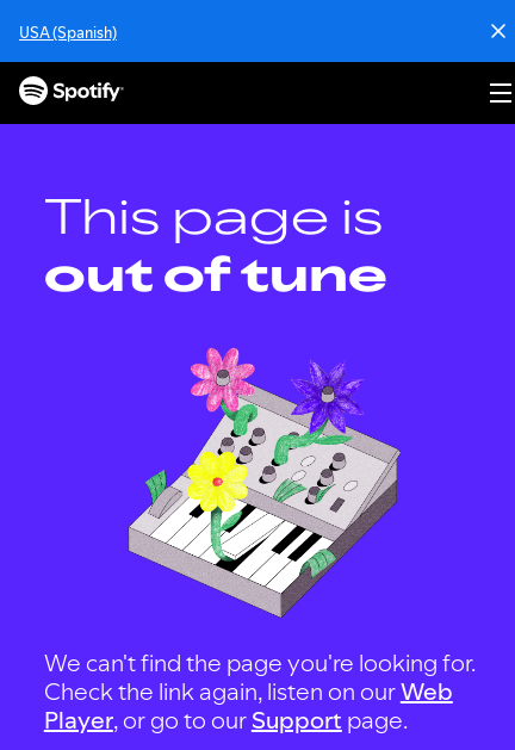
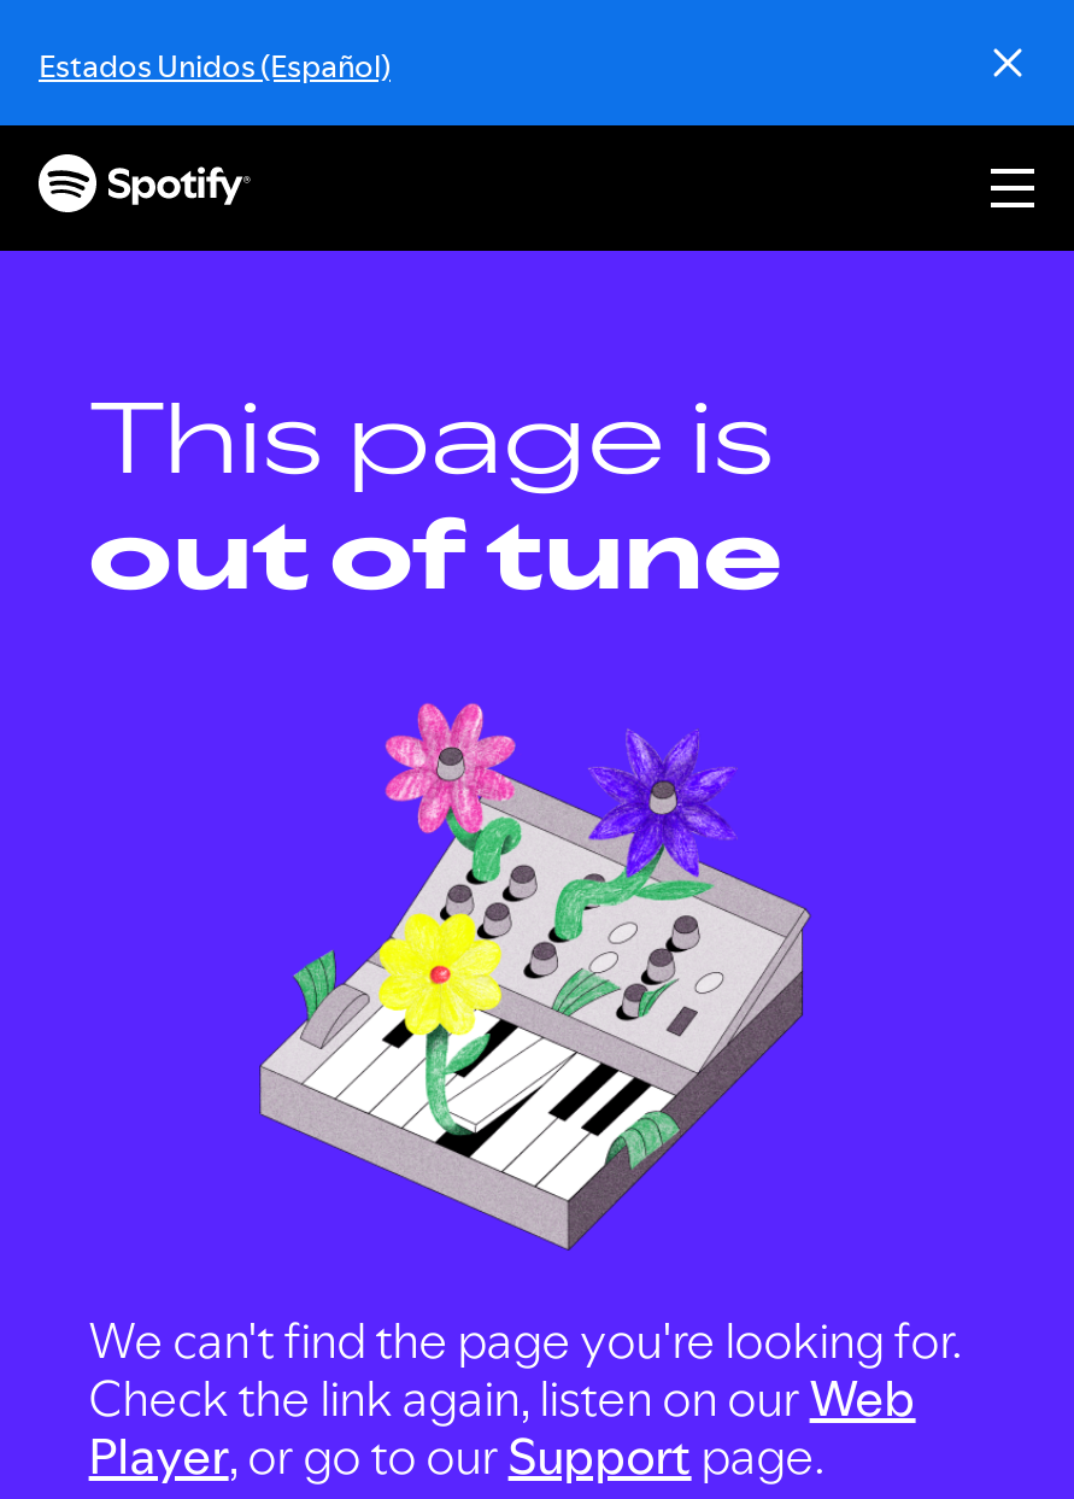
[19,21,117,43] USA (Spanish) -> [39,43,391,87] Estados Unidos (Español)

